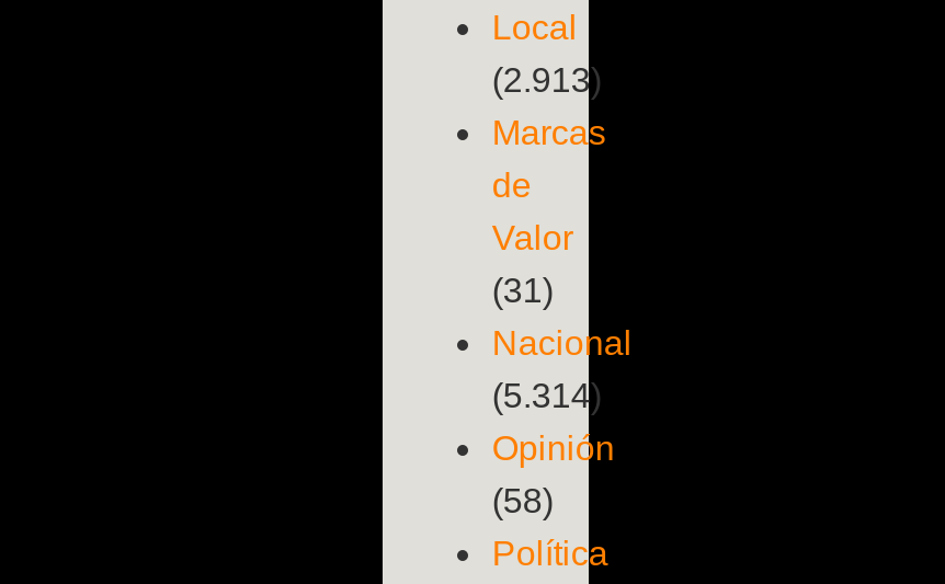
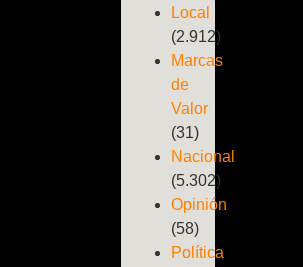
[492,62,602,100] (2.913) -> [171,28,221,45] (2.912)
[492,378,602,415] (5.314) -> [171,172,221,189] (5.302)

